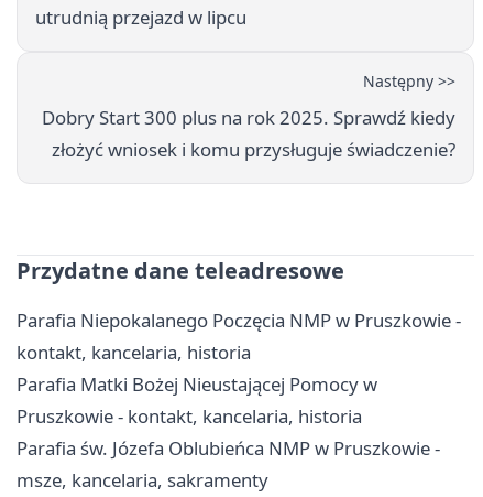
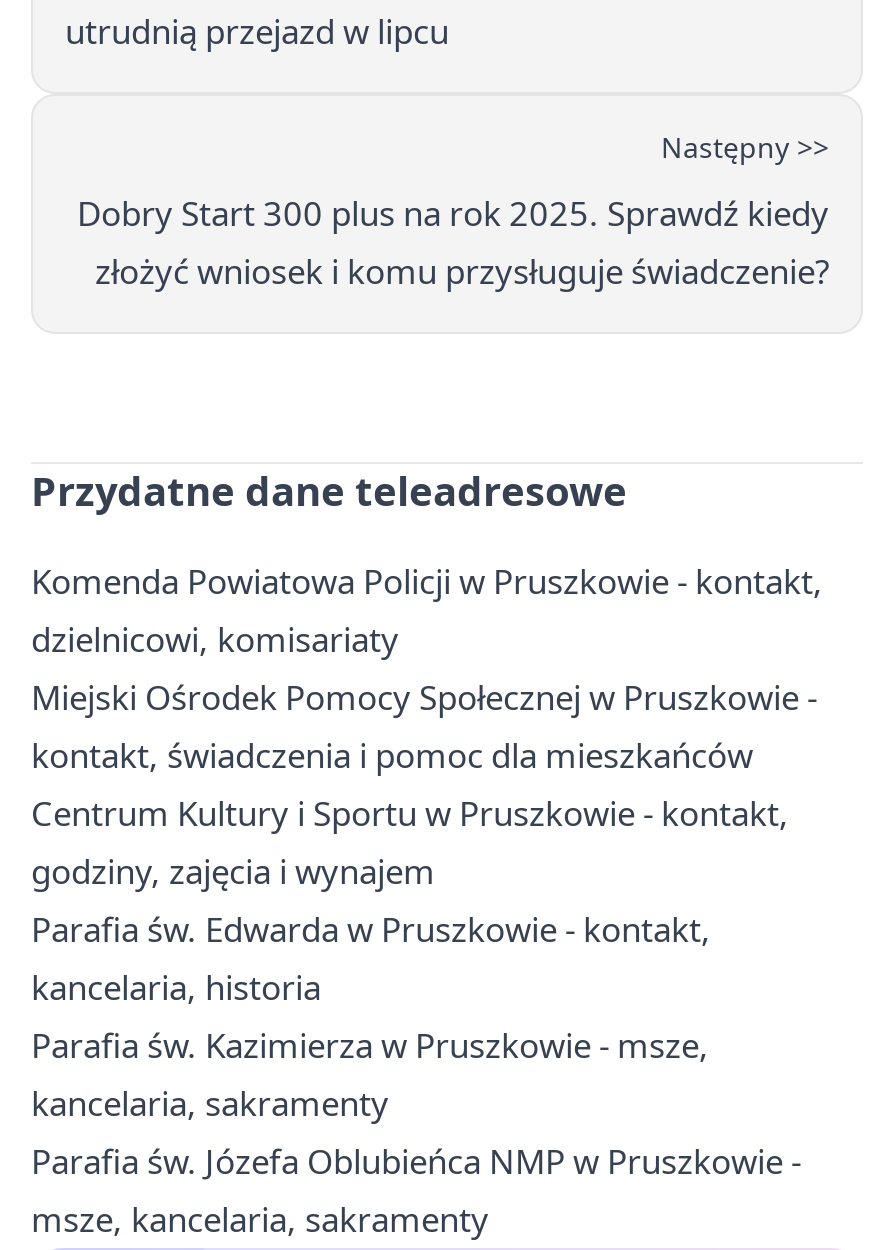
[17,308,461,429] Parafia Niepokalanego Poczęcia NMP w Pruszkowie - | kontakt, kancelaria, historia | Parafia Matki Bożej Nieustającej Pomocy w | Pruszkowie - kontakt, kancelaria, historia -> [31,558,823,1126] Komenda Powiatowa Policji w Pruszkowie - kontakt, | dzielnicowi, komisariaty | Miejski Ośrodek Pomocy Społecznej w Pruszkowie - | kontakt, świadczenia i pomoc dla mieszkańców | Centrum Kultury i Sportu w Pruszkowie - kontakt, | godziny, zajęcia i wynajem | Parafia św. Edwarda w Pruszkowie - kontakt, | kancelaria, historia | Parafia św. Kazimierza w Pruszkowie - msze, | kancelaria, sakramenty

